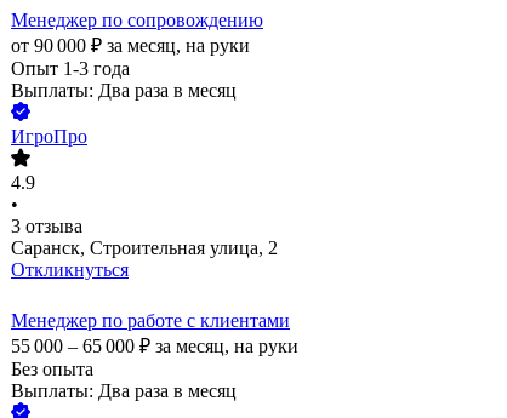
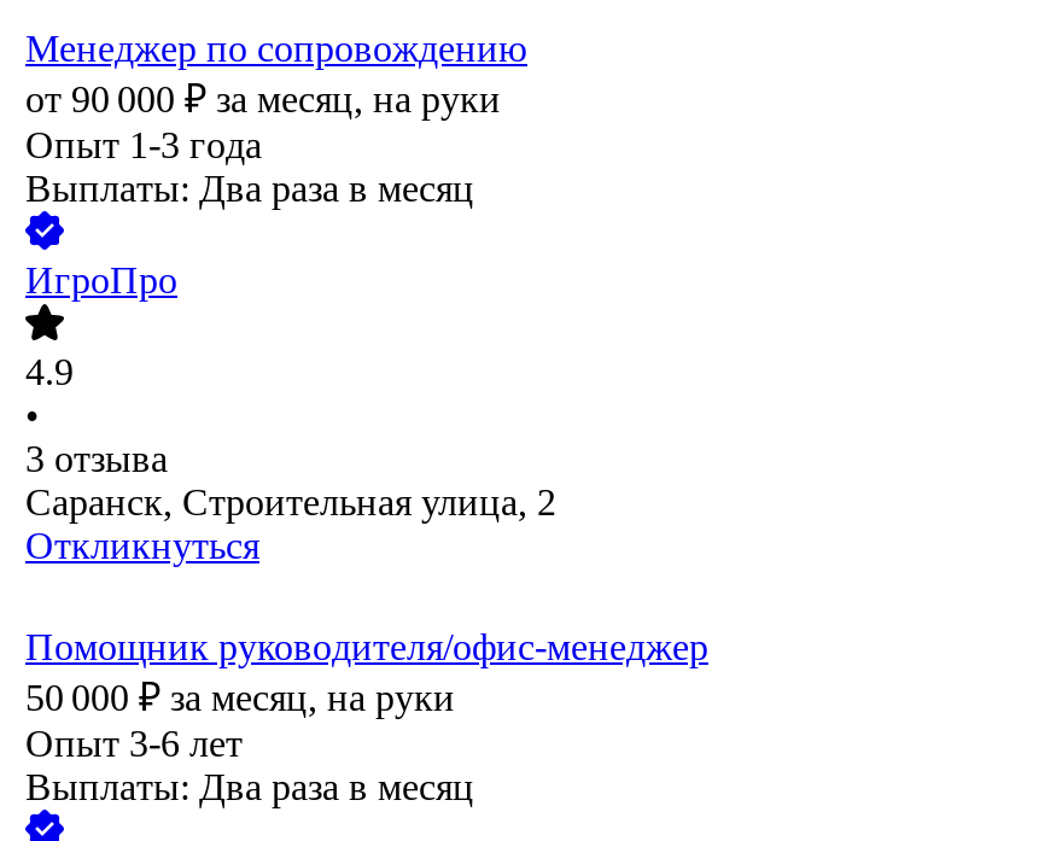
[11,311,298,380] Менеджер по работе с клиентами | 55 000 – 65 000 ₽ за месяц, на руки | Без опыта -> [25,627,708,765] Помощник руководителя/офис-менеджер | 50 000 ₽ за месяц, на руки | Опыт 3-6 лет

